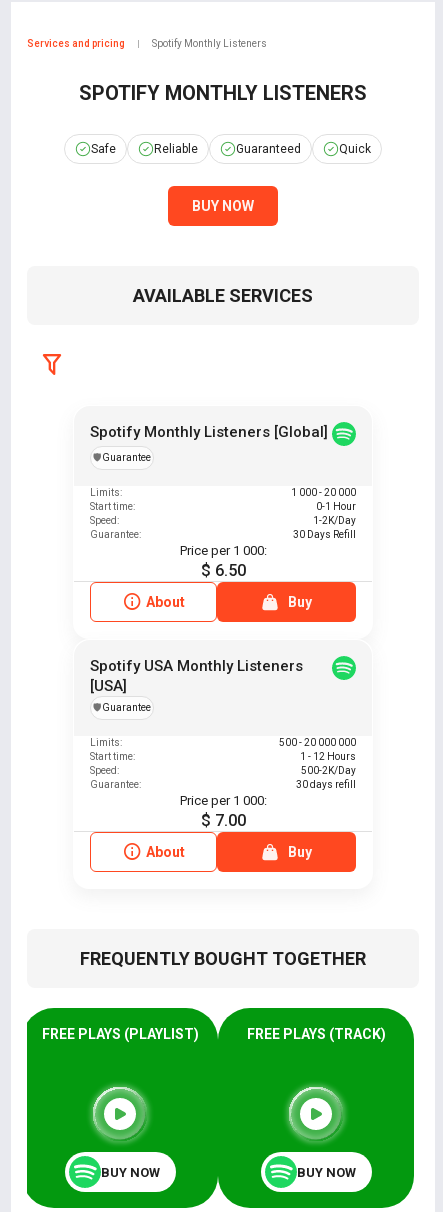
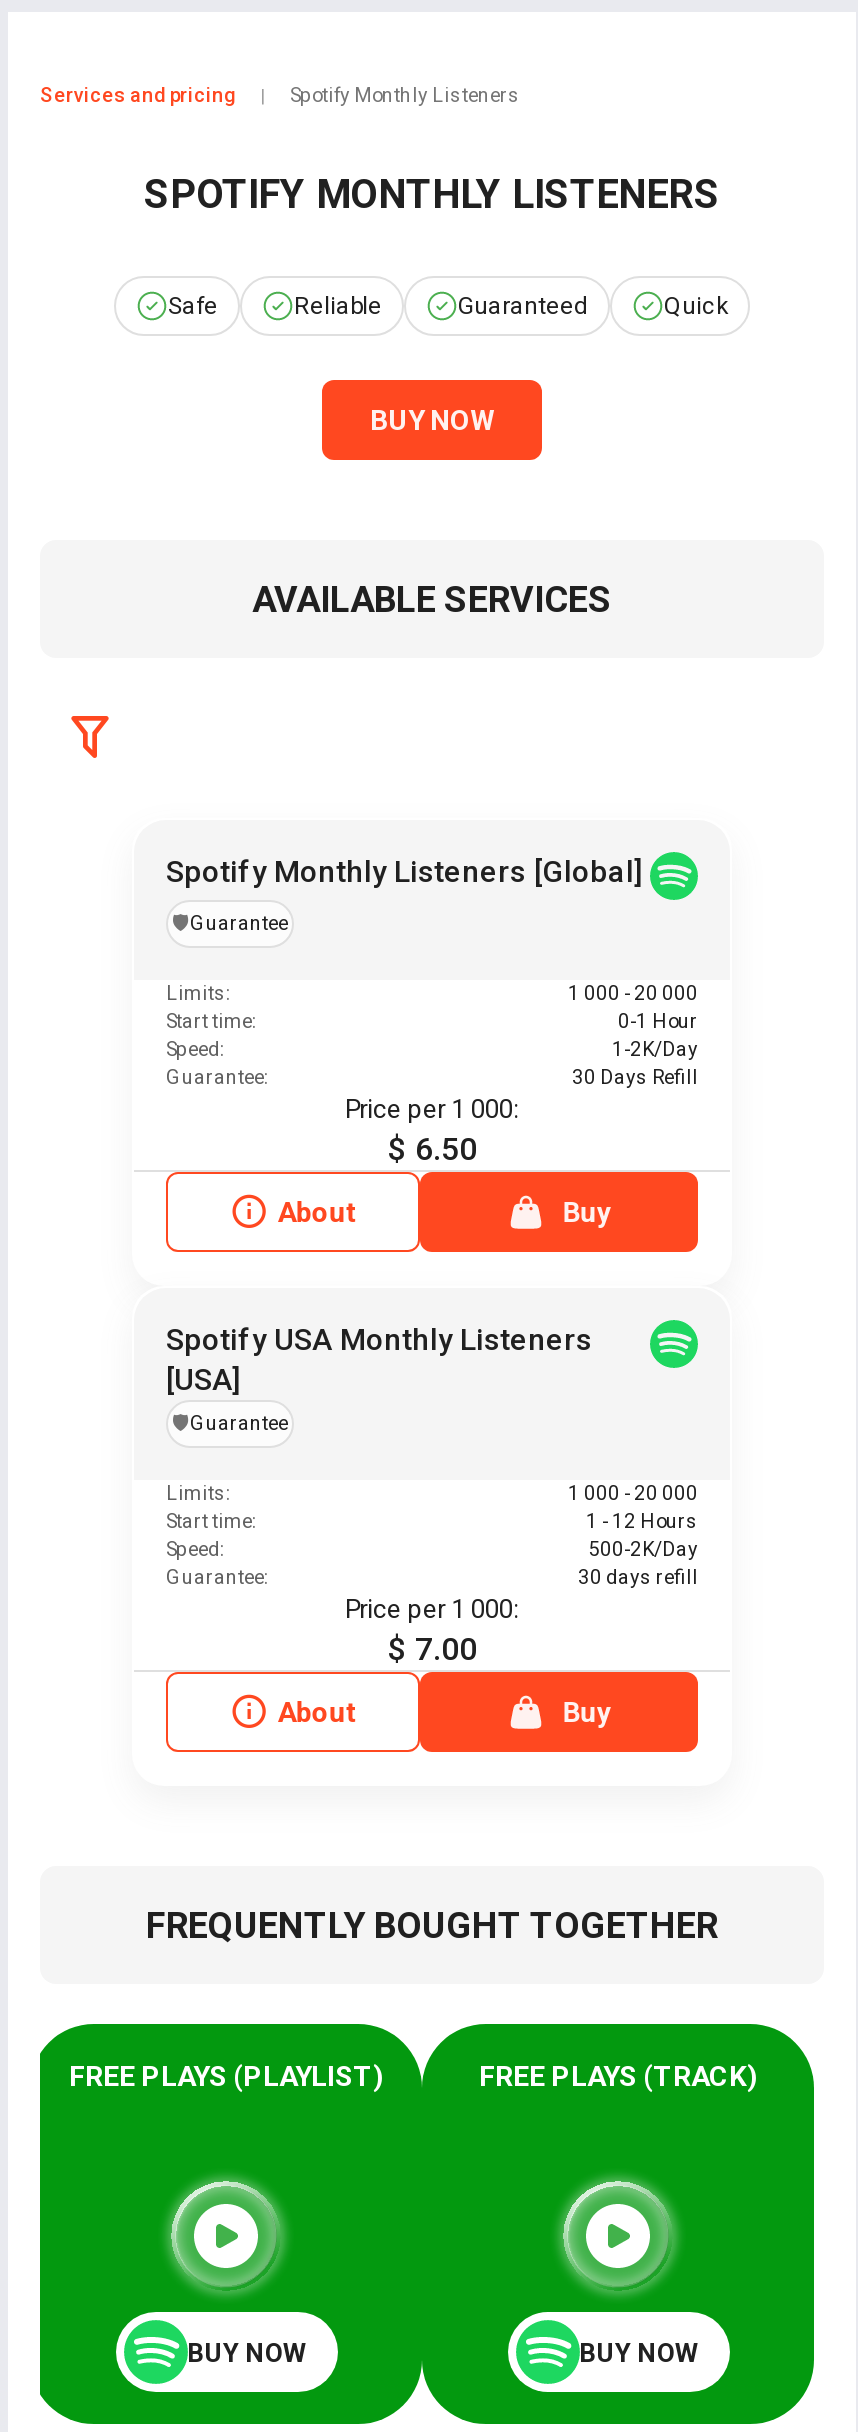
[279,737,356,748] 500 - 20 000 000 -> [568,1482,698,1504] 1 000 - 20 000

